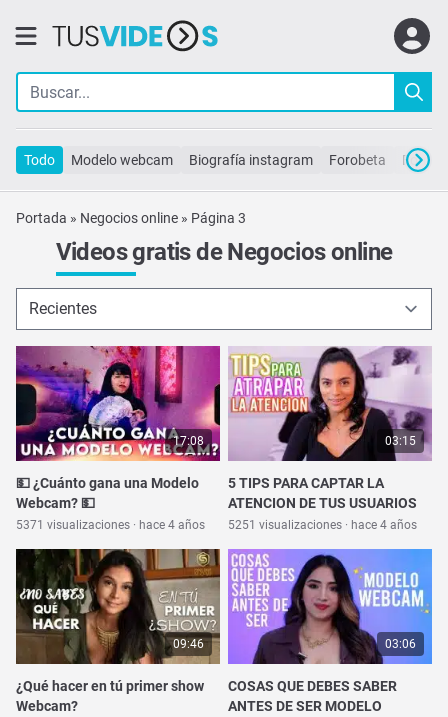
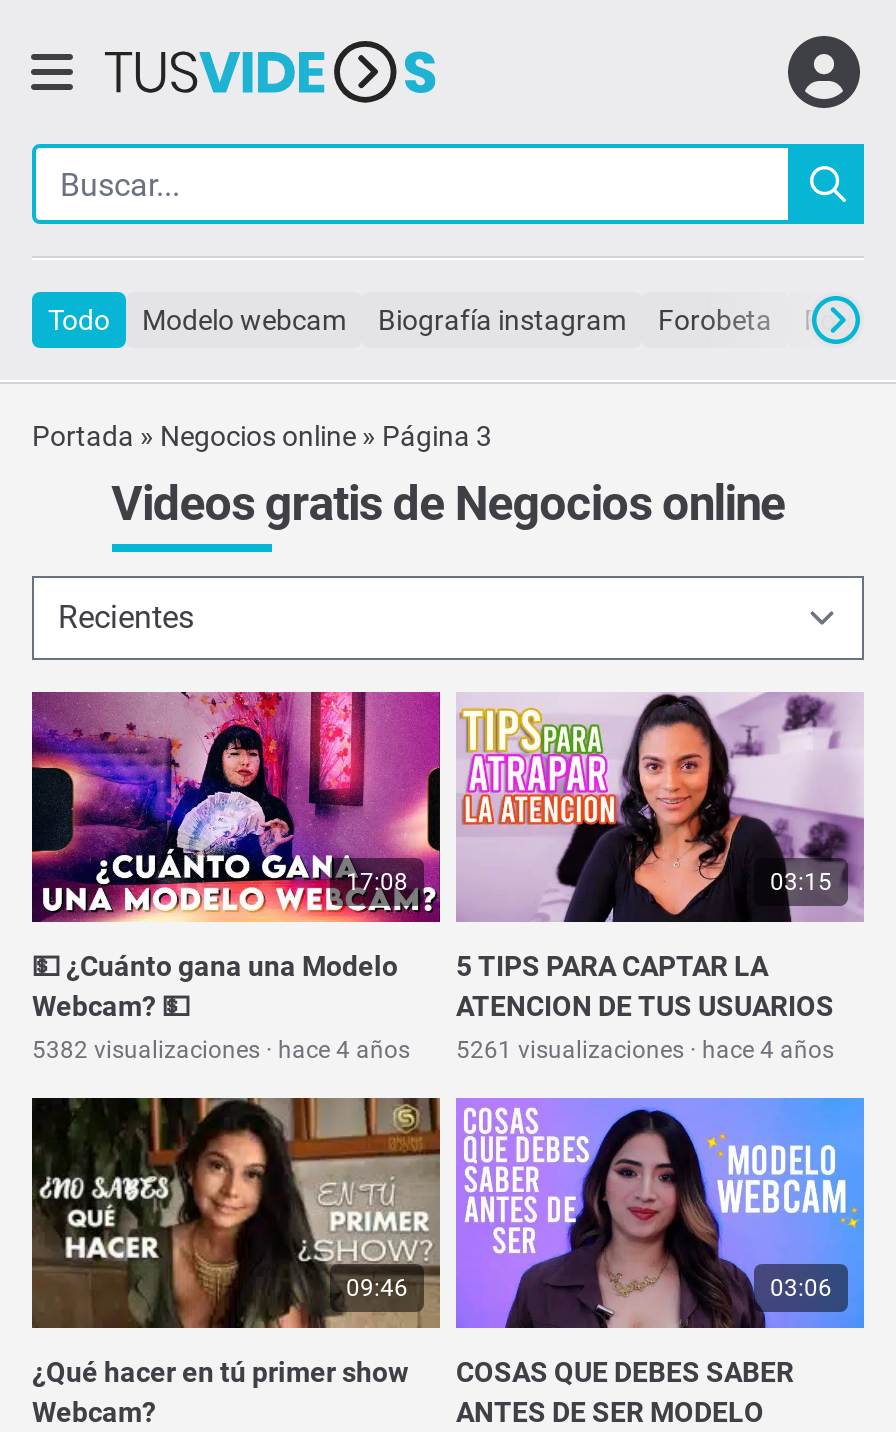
[16,518,205,532] 5371 visualizaciones · hace 4 años -> [32,1036,410,1064] 5382 visualizaciones · hace 4 años
[228,518,417,532] 5251 visualizaciones · hace 4 años -> [456,1036,834,1064] 5261 visualizaciones · hace 4 años

